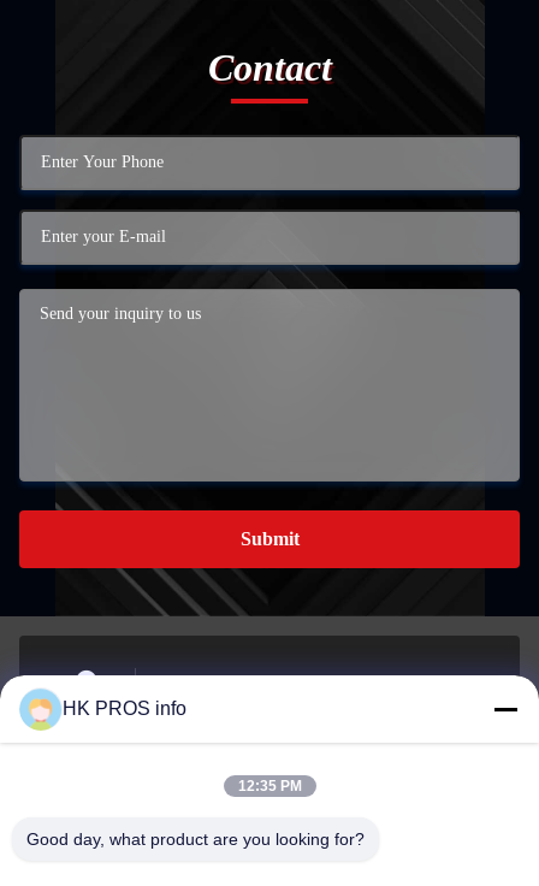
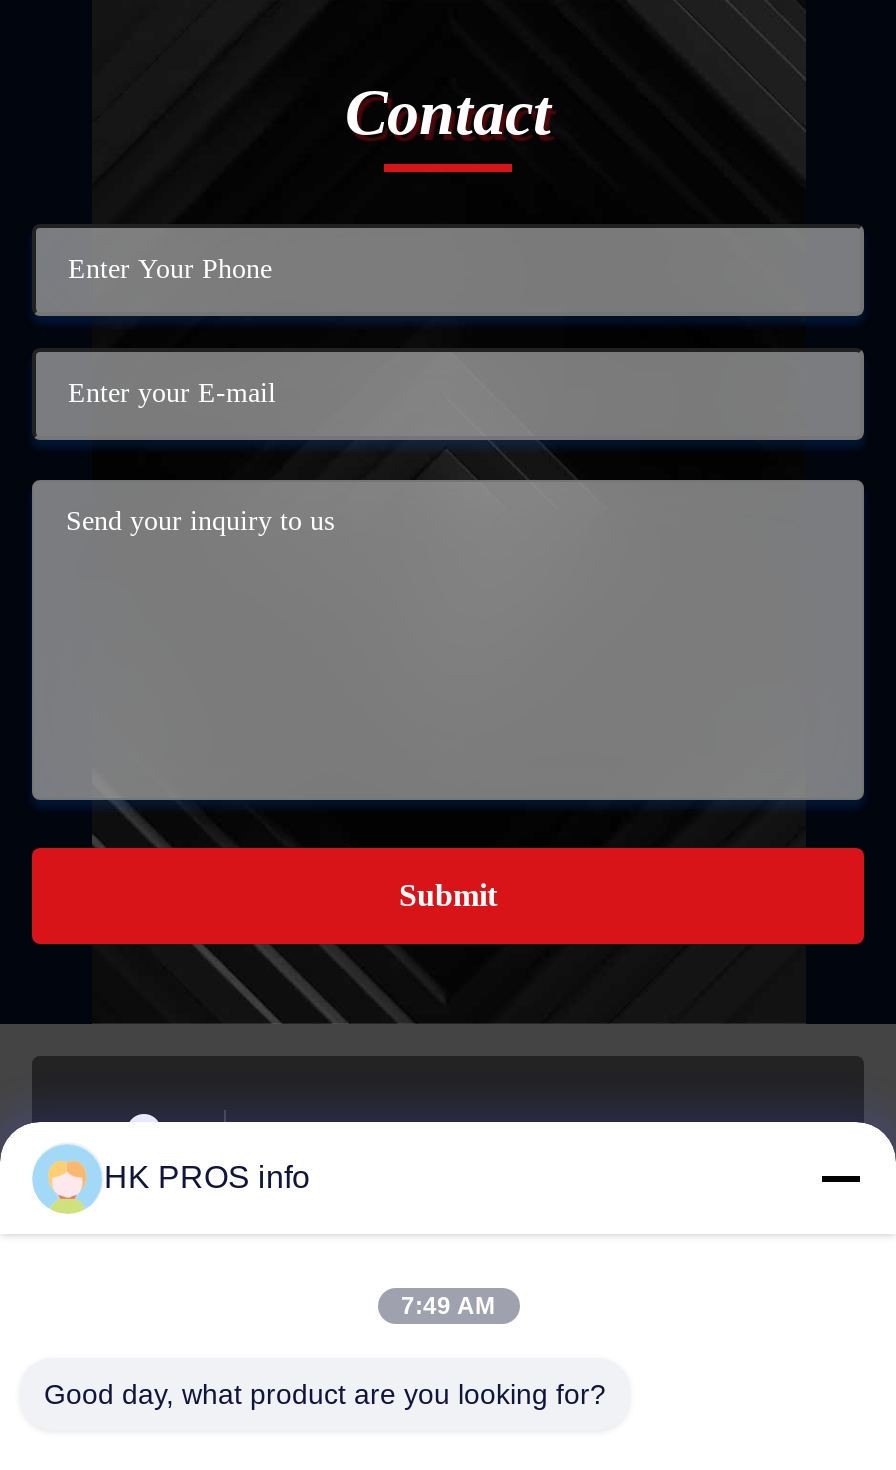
[238,778,301,795] 12:35 PM -> [401,1292,495,1320] 7:49 AM

